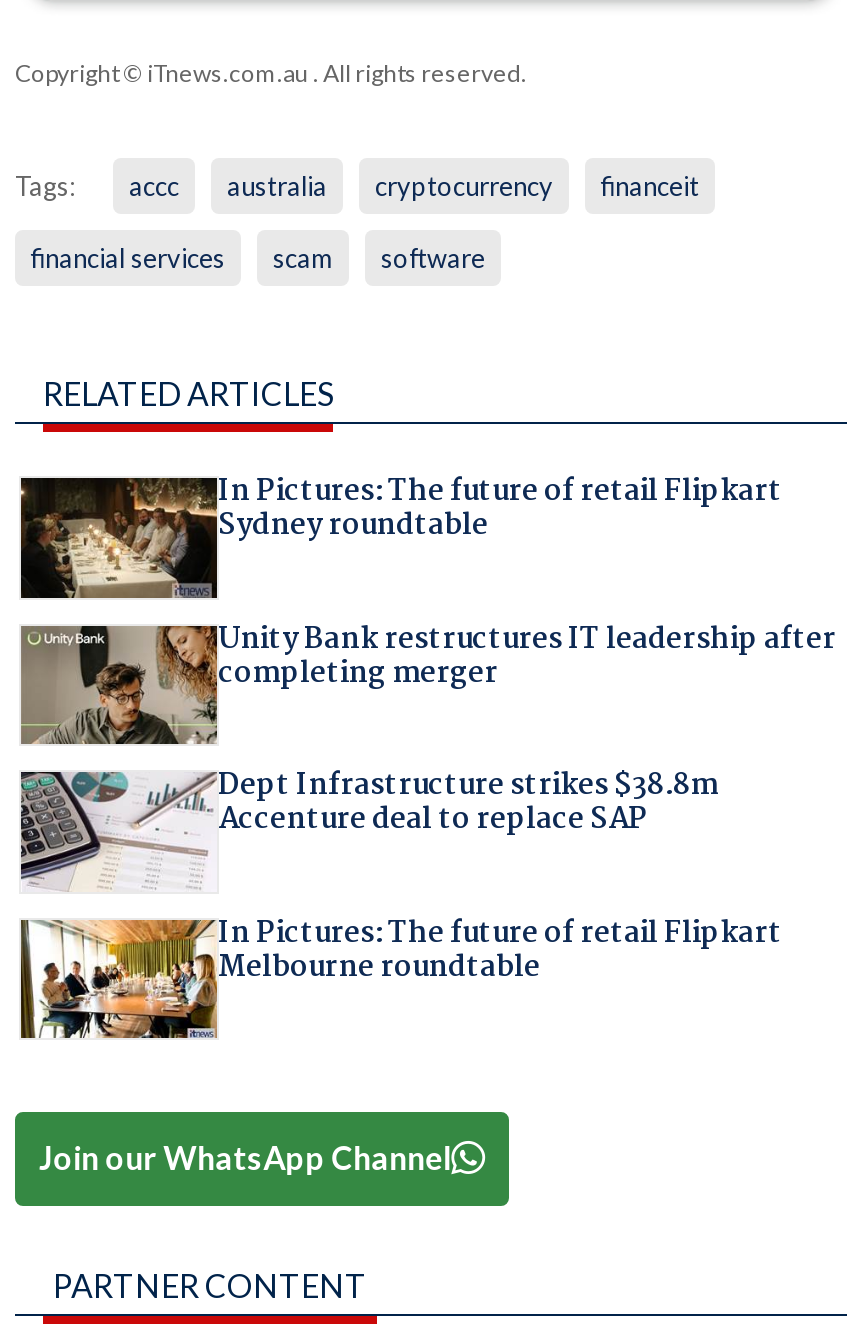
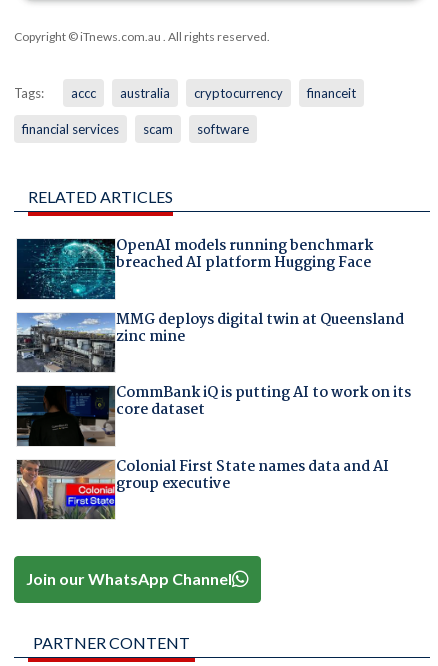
[19,469,782,600] [image] | In Pictures: The future of retail Flipkart | Sydney roundtable -> [16,234,372,300] [image] | OpenAI models running benchmark | breached AI platform Hugging Face
[19,616,836,746] [image] | Unity Bank restructures IT leadership after | completing merger -> [16,308,403,372] [image] | MMG deploys digital twin at Queensland | zinc mine
[19,762,718,892] [image] | Dept Infrastructure strikes $38.8m | Accenture deal to replace SAP -> [16,381,410,447] [image] | CommBank iQ is putting AI to work on its | core dataset
[21,909,782,1040] [image] | In Pictures: The future of retail Flipkart | Melbourne roundtable -> [17,455,388,520] [image] | Colonial First State names data and AI | group executive

